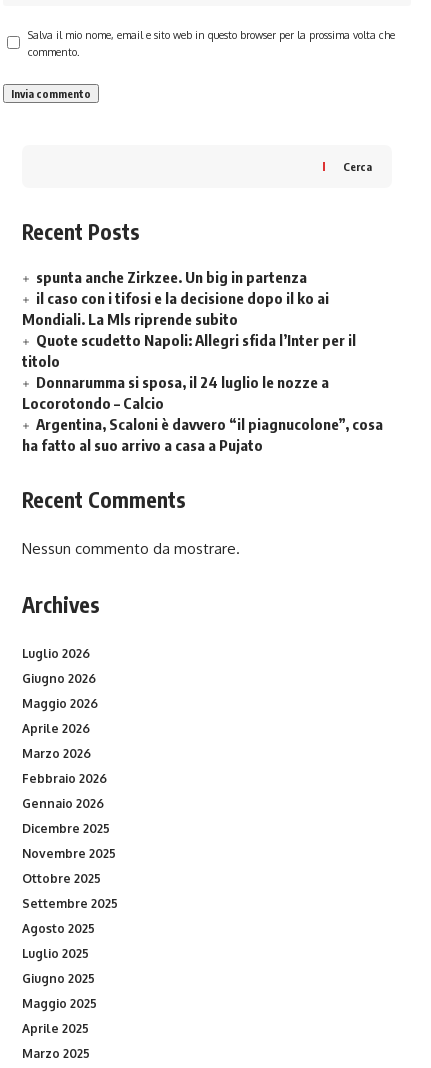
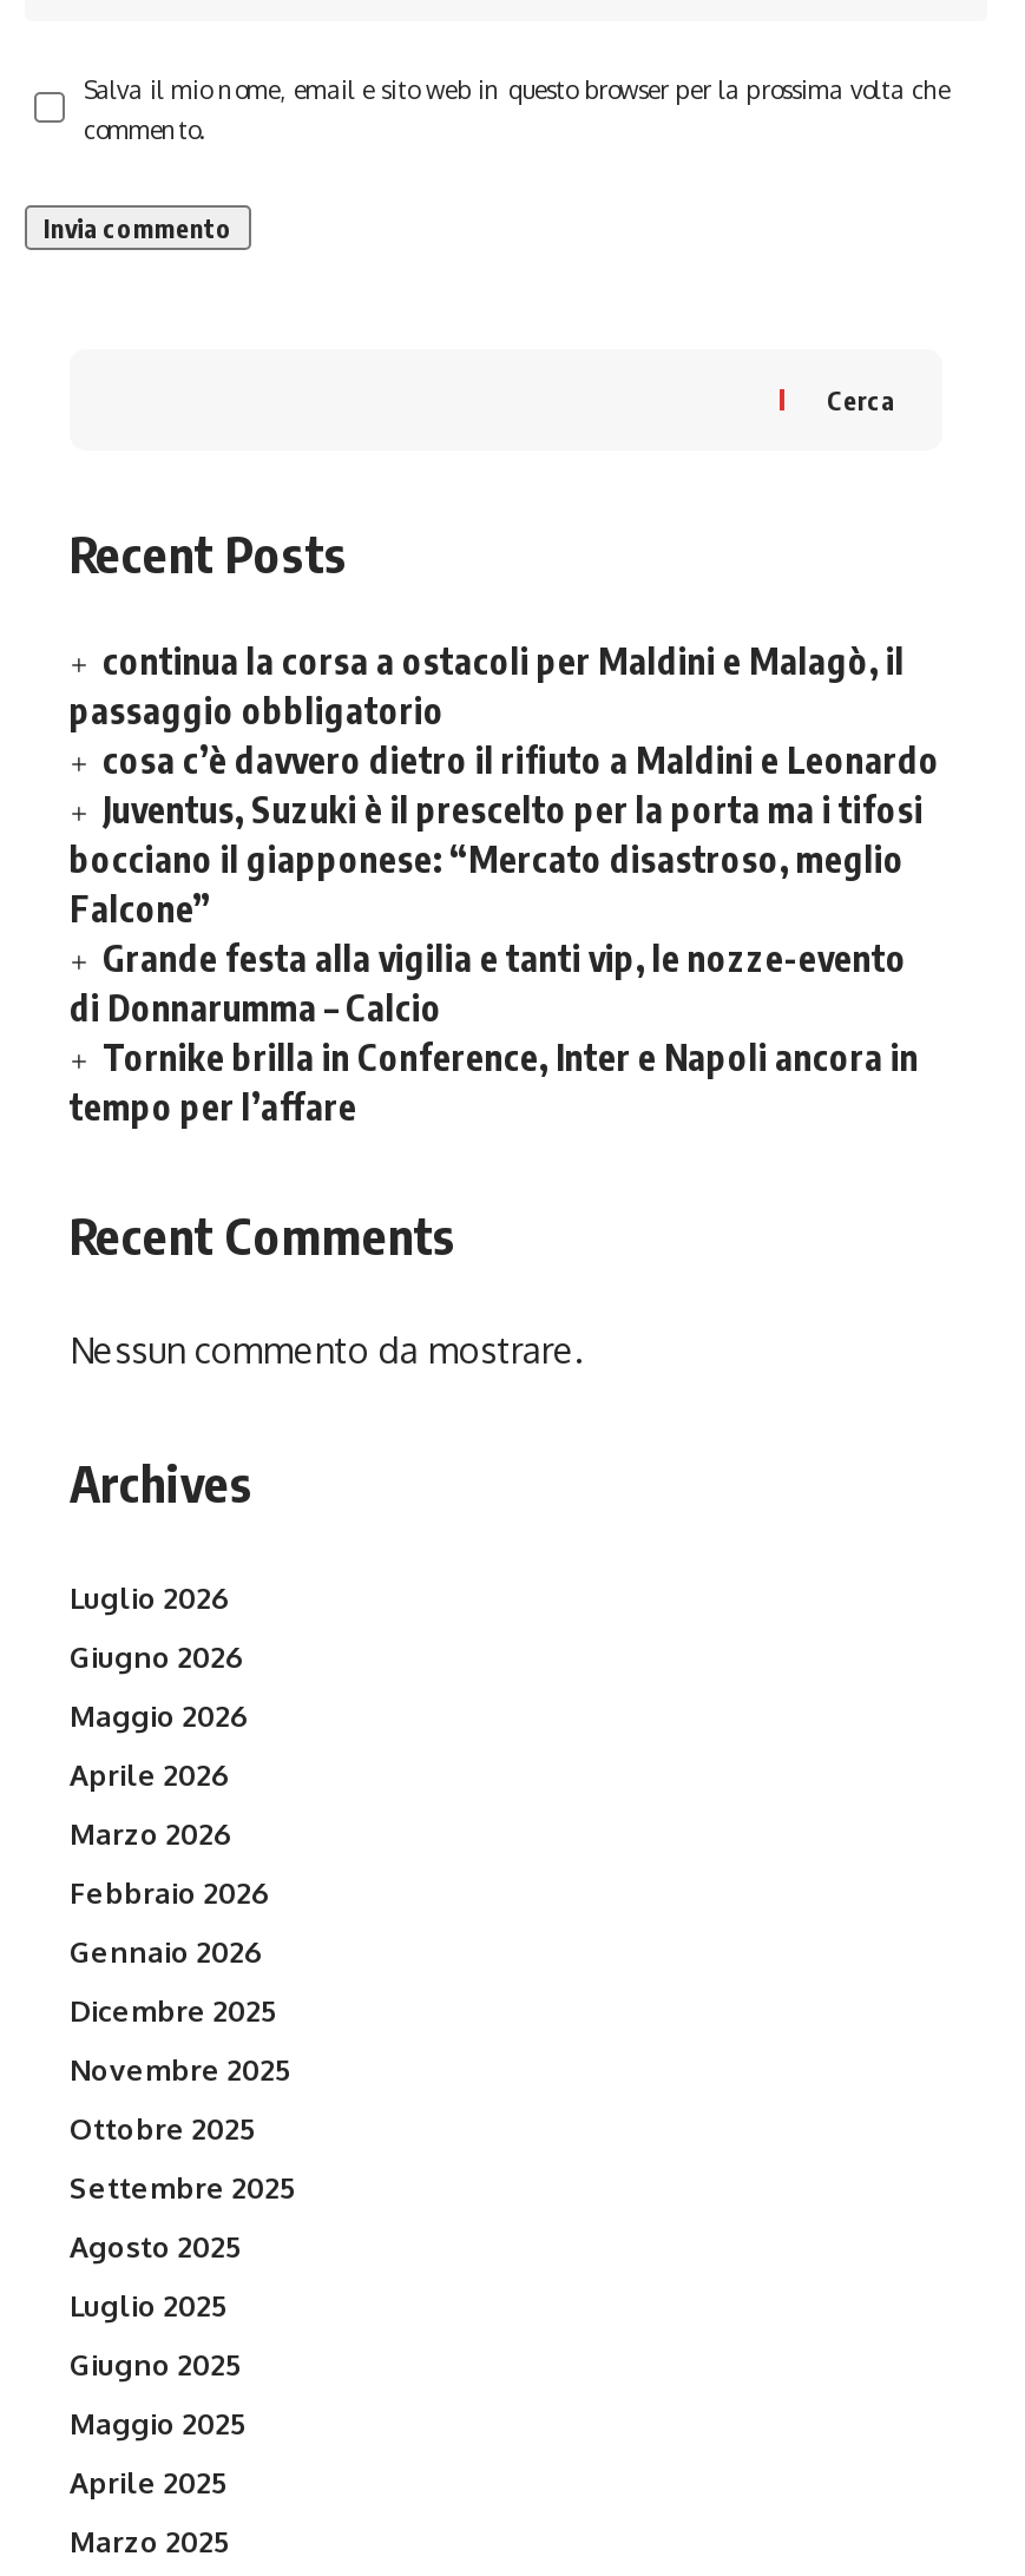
[22,268,383,454] spunta anche Zirkzee. Un big in partenza | il caso con i tifosi e la decisione dopo il ko ai | Mondiali. La Mls riprende subito | Quote scudetto Napoli: Allegri sfida l’Inter per il | titolo | Donnarumma si sposa, il 24 luglio le nozze a | Locorotondo – Calcio | Argentina, Scaloni è davvero “il piagnucolone”, cosa | ha fatto al suo arrivo a casa a Pujato -> [70,640,940,1129] continua la corsa a ostacoli per Maldini e Malagò, il | passaggio obbligatorio | cosa c’è davvero dietro il rifiuto a Maldini e Leonardo | Juventus, Suzuki è il prescelto per la porta ma i tifosi | bocciano il giapponese: “Mercato disastroso, meglio | Falcone” | Grande festa alla vigilia e tanti vip, le nozze-evento | di Donnarumma – Calcio | Tornike brilla in Conference, Inter e Napoli ancora in | tempo per l’affare

